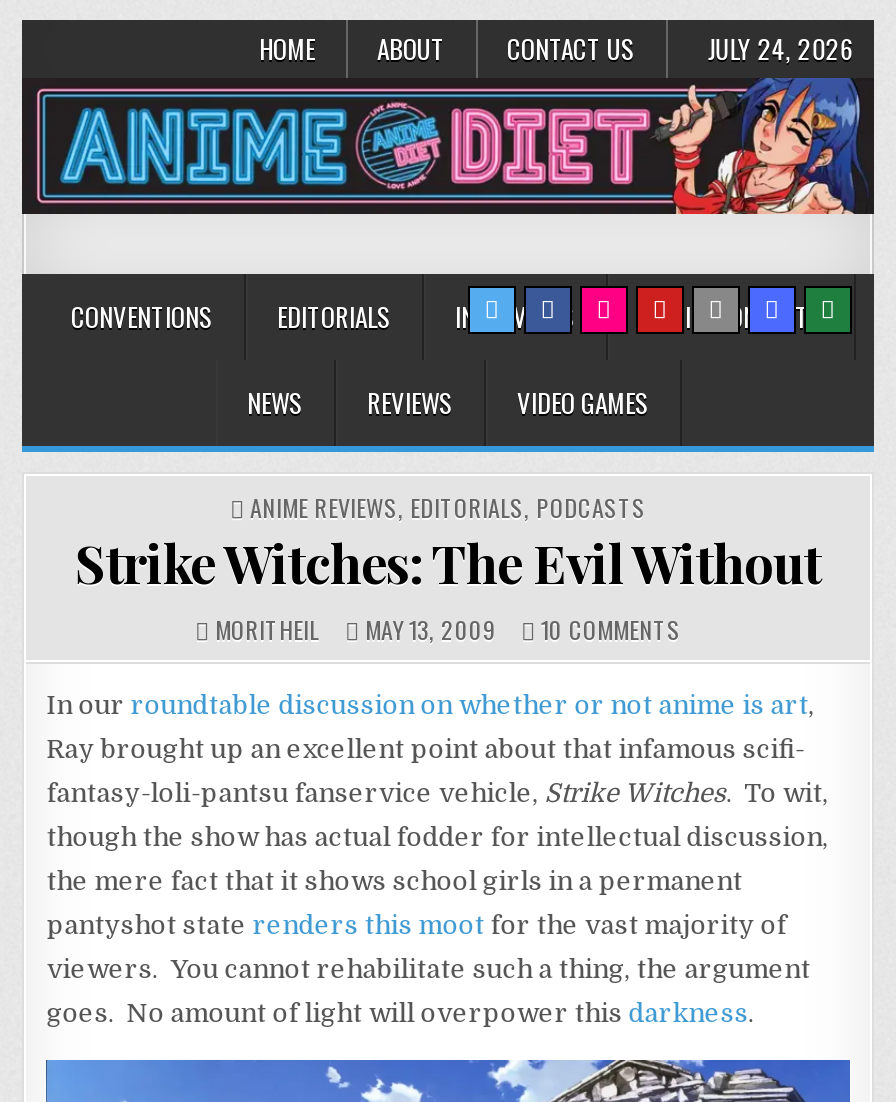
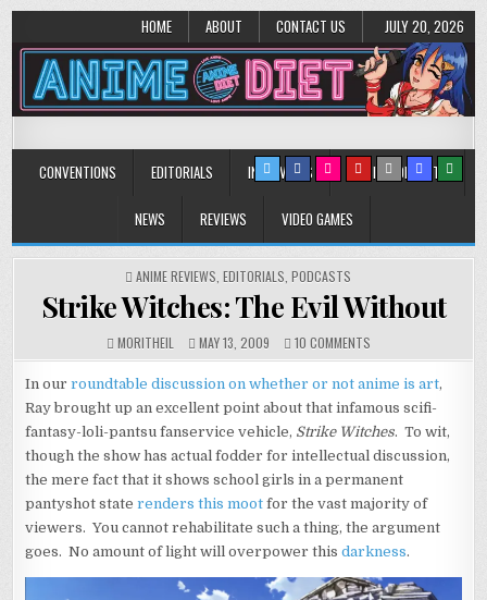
[259,28,854,68] HOME ABOUT CONTACT US JULY 24, 2026 -> [141,15,464,37] HOME ABOUT CONTACT US JULY 20, 2026

